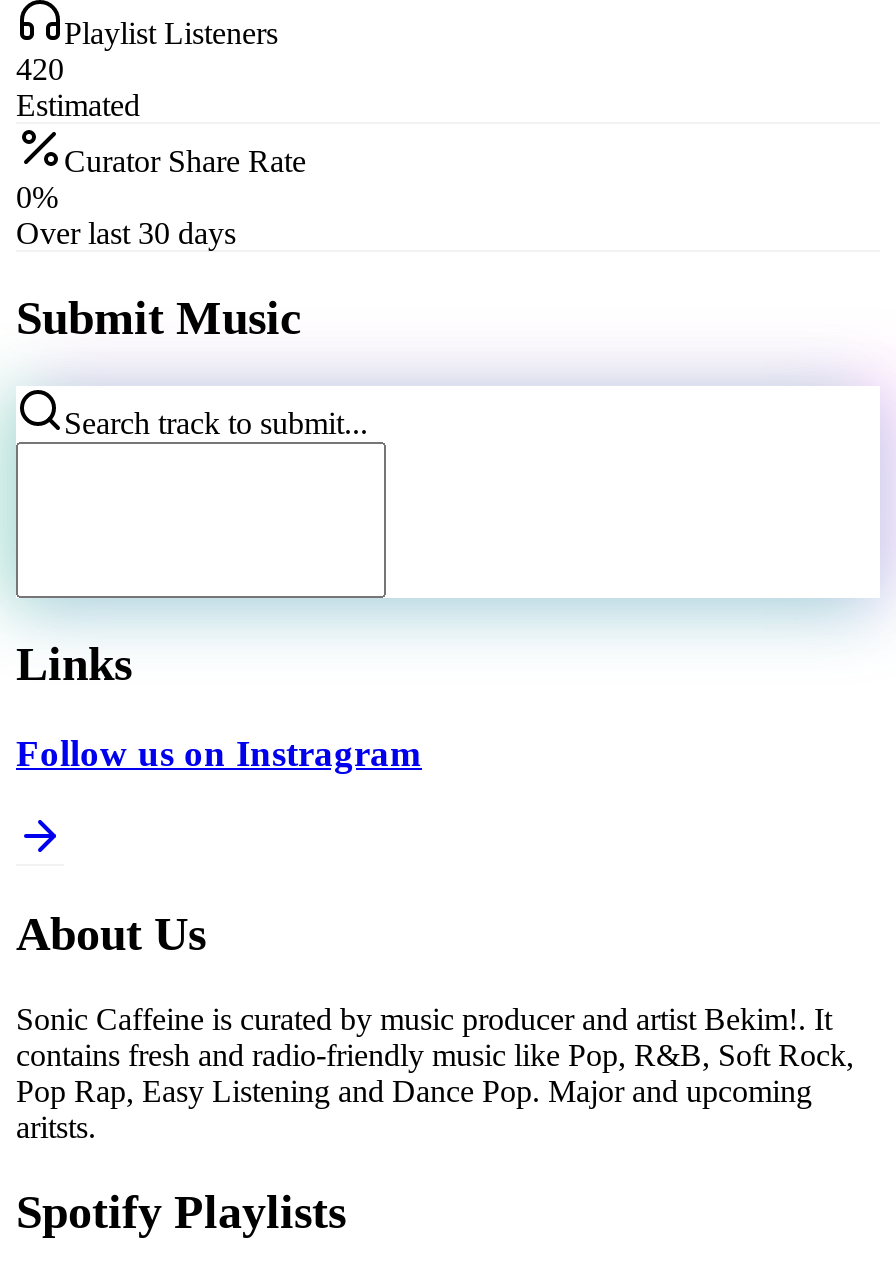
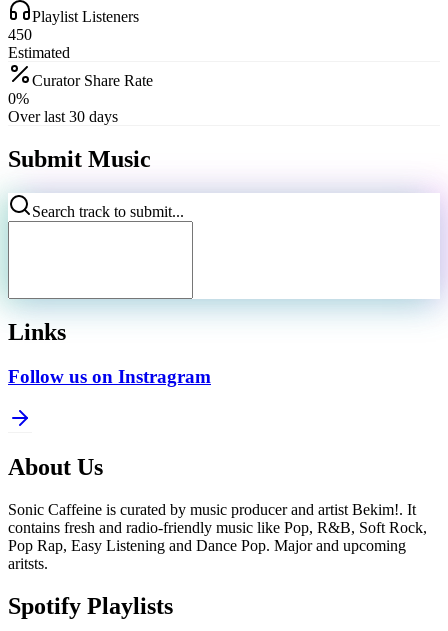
[16,52,64,86] 420 -> [8,26,32,43] 450

